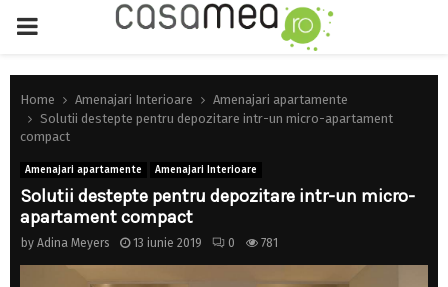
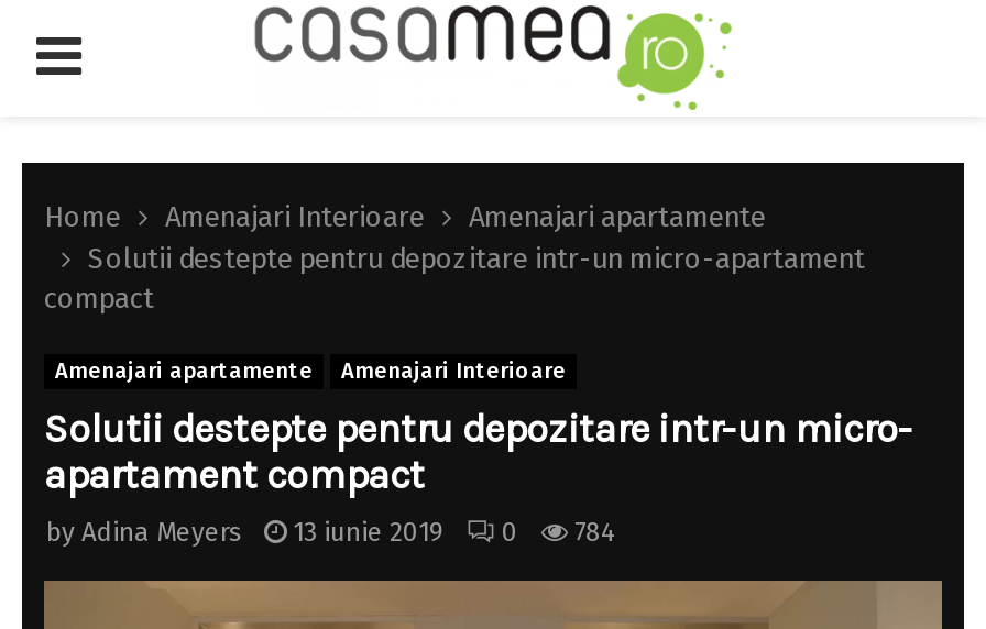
[21,236,278,250] by Adina Meyers 13 iunie 2019 0 781 -> [46,517,614,548] by Adina Meyers 13 iunie 2019 0 784

